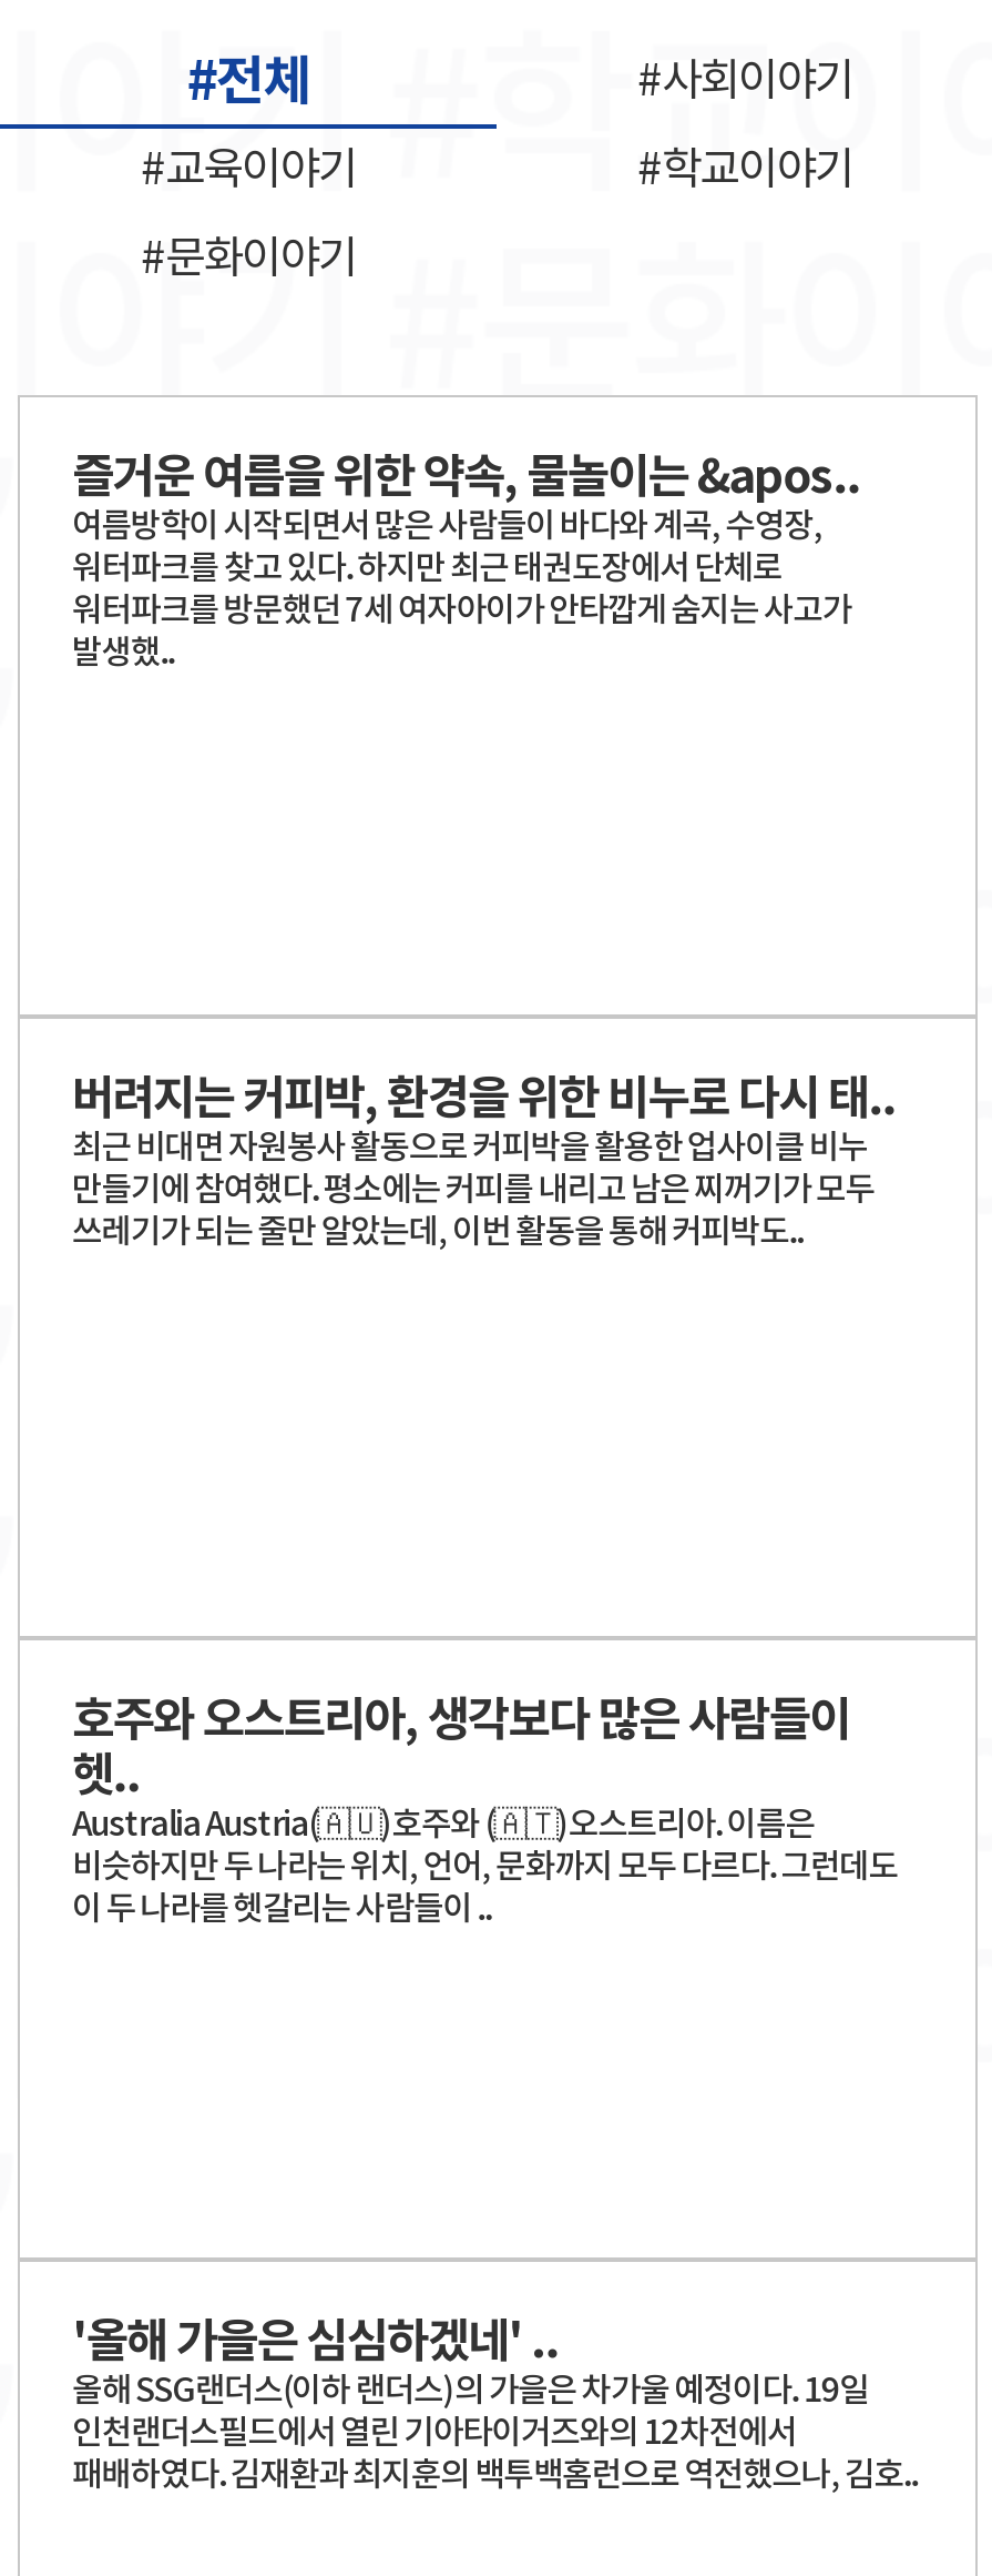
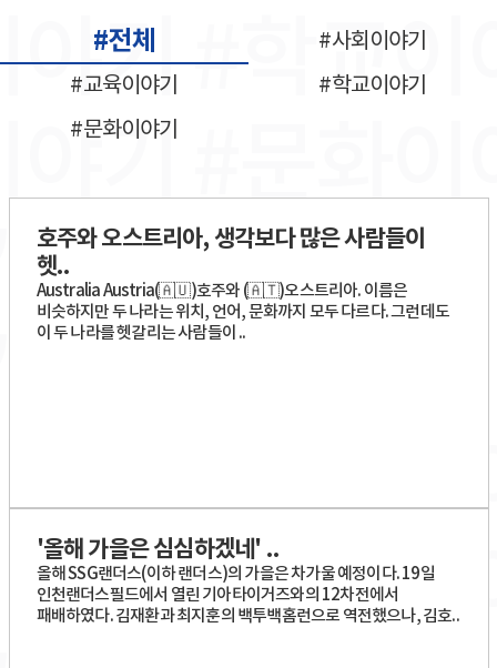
[72,451,860,673] 즐거운 여름을 위한 약속, 물놀이는 &apos.. | 여름방학이 시작되면서 많은 사람들이 바다와 계곡, 수영장, | 워터파크를 찾고 있다. 하지만 최근 태권도장에서 단체로 | 워터파크를 방문했던 7세 여자아이가 안타깝게 숨지는 사고가 | 발생했.. -> none
[72,1073,896,1253] 버려지는 커피박, 환경을 위한 비누로 다시 태.. | 최근 비대면 자원봉사 활동으로 커피박을 활용한 업사이클 비누 | 만들기에 참여했다. 평소에는 커피를 내리고 남은 찌꺼기가 모두 | 쓰레기가 되는 줄만 알았는데, 이번 활동을 통해 커피박도.. -> none

